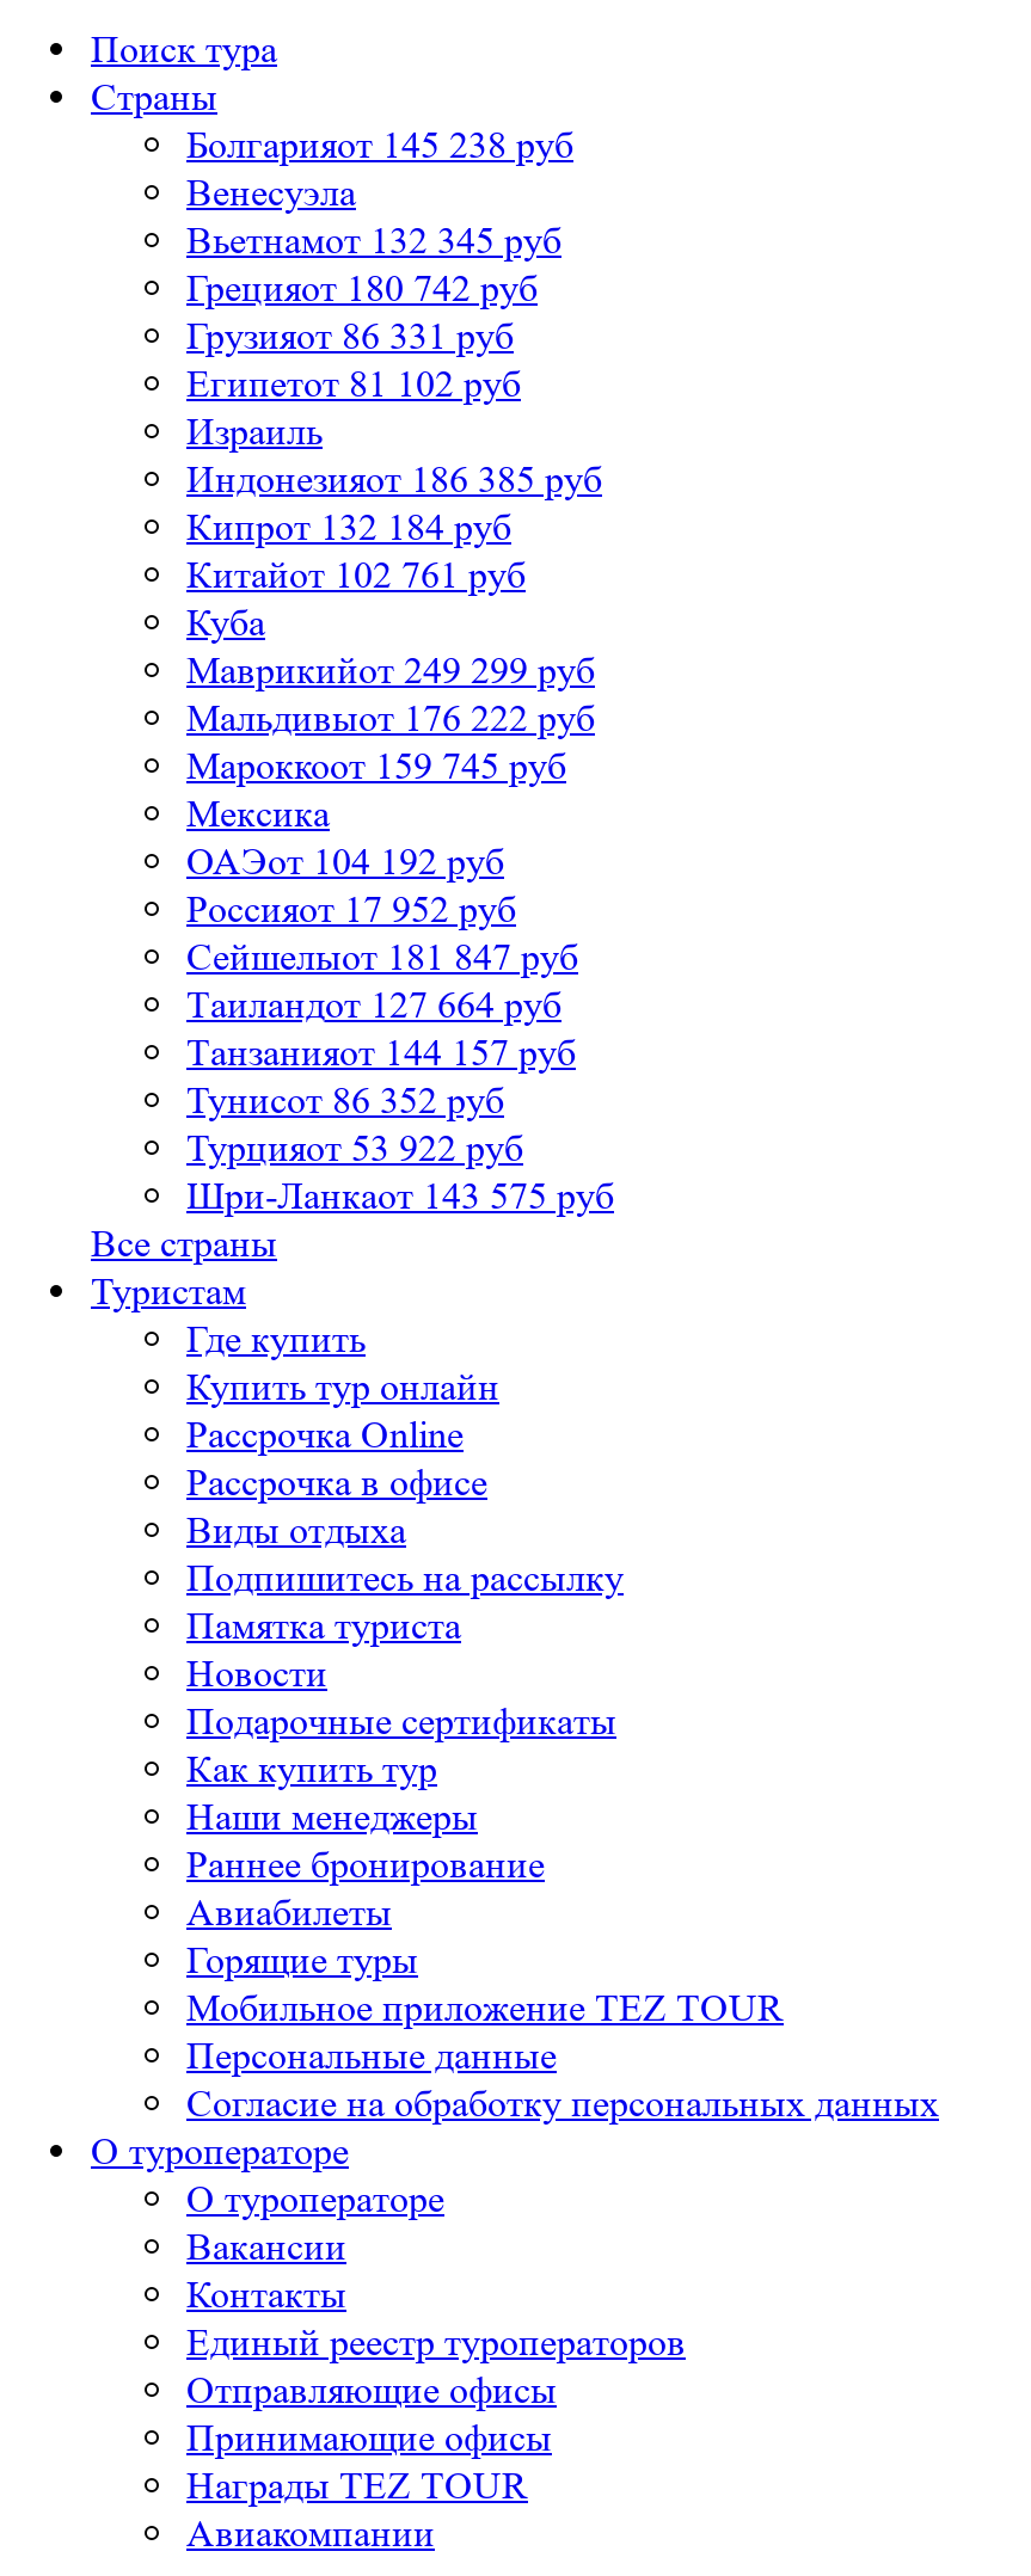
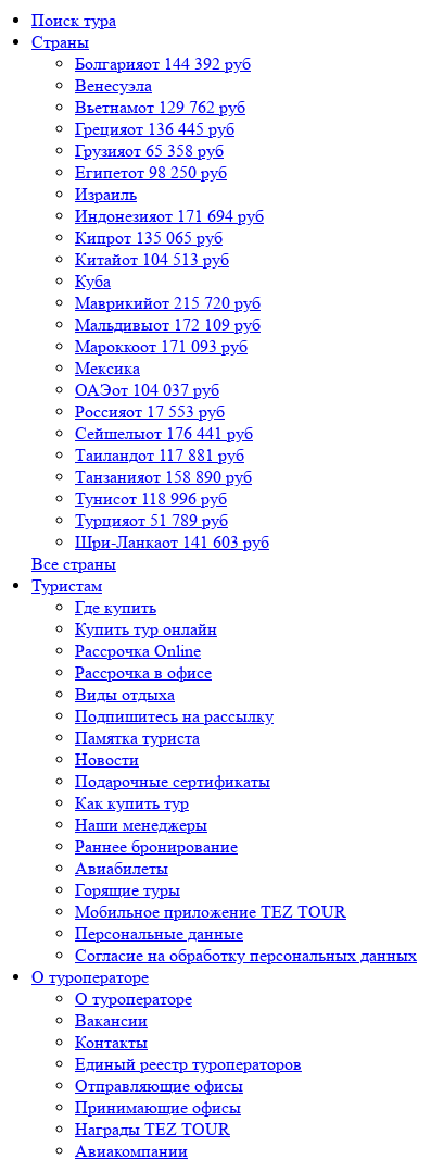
[186,122,573,167] Болгарияот 145 238 руб -> [75,53,251,74] Болгарияот 144 392 руб
[186,217,561,263] Вьетнамот 132 345 руб -> [75,97,245,117] Вьетнамот 129 762 руб
[186,265,538,311] Грецияот 180 742 руб -> [75,119,234,139] Грецияот 136 445 руб
[186,313,514,358] Грузияот 86 331 руб -> [75,140,224,161] Грузияот 65 358 руб
[186,361,521,406] Египетот 81 102 руб -> [75,162,227,183] Египетот 98 250 руб
[186,456,602,502] Индонезияот 186 385 руб -> [75,205,264,226] Индонезияот 171 694 руб
[186,504,511,549] Кипрот 132 184 руб -> [75,227,223,248] Кипрот 135 065 руб
[186,552,526,597] Китайот 102 761 руб -> [75,249,229,270] Китайот 104 513 руб
[186,647,595,693] Маврикийот 249 299 руб -> [75,292,261,313] Маврикийот 215 720 руб
[186,695,595,740] Мальдивыот 176 222 руб -> [75,314,261,335] Мальдивыот 172 109 руб
[186,743,566,788] Мароккоот 159 745 руб -> [75,336,248,357] Мароккоот 171 093 руб
[186,838,504,884] ОАЭот 104 192 руб -> [75,379,219,400] ОАЭот 104 037 руб
[186,886,516,932] Россияот 17 952 руб -> [75,401,225,422] Россияот 17 553 руб
[186,934,578,979] Сейшелыот 181 847 руб -> [75,423,253,444] Сейшелыот 176 441 руб
[186,982,561,1027] Таиландот 127 664 руб -> [75,445,244,465] Таиландот 117 881 руб
[186,1029,576,1075] Танзанияот 144 157 руб -> [75,466,252,487] Танзанияот 158 890 руб
[186,1077,504,1123] Тунисот 86 352 руб -> [75,488,227,509] Тунисот 118 996 руб
[186,1125,523,1170] Турцияот 53 922 руб -> [75,510,228,531] Турцияот 51 789 руб
[186,1173,614,1218] Шри-Ланкаот 143 575 руб -> [75,532,269,552] Шри-Ланкаот 141 603 руб

